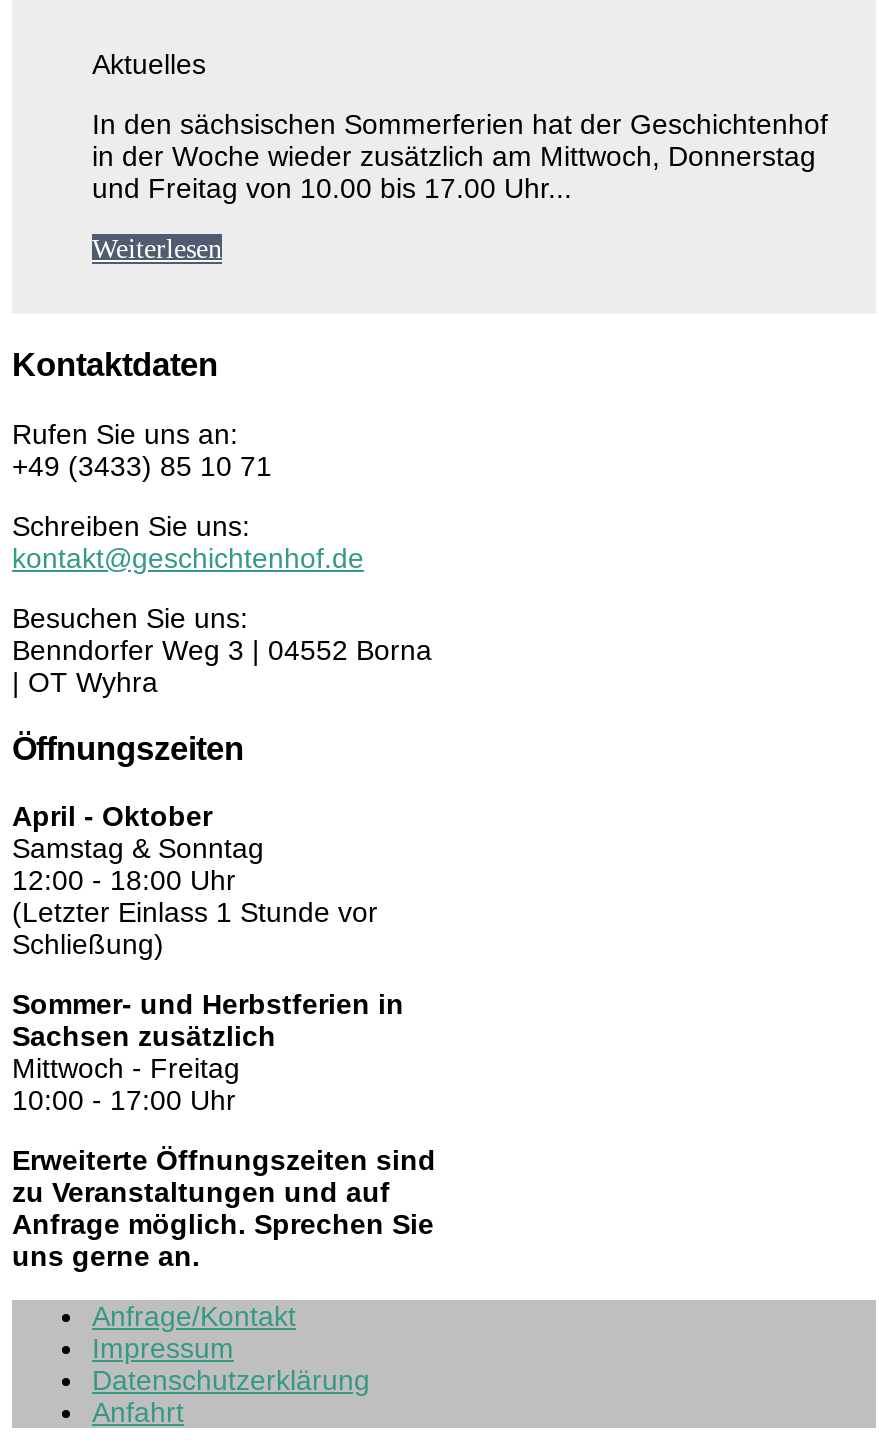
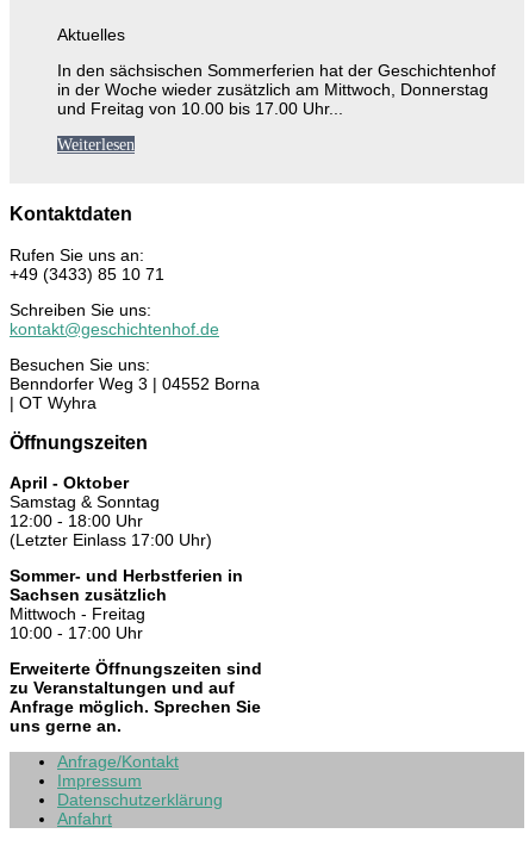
[12,897,378,961] (Letzter Einlass 1 Stunde vor | Schließung) -> [10,531,212,550] (Letzter Einlass 17:00 Uhr)

